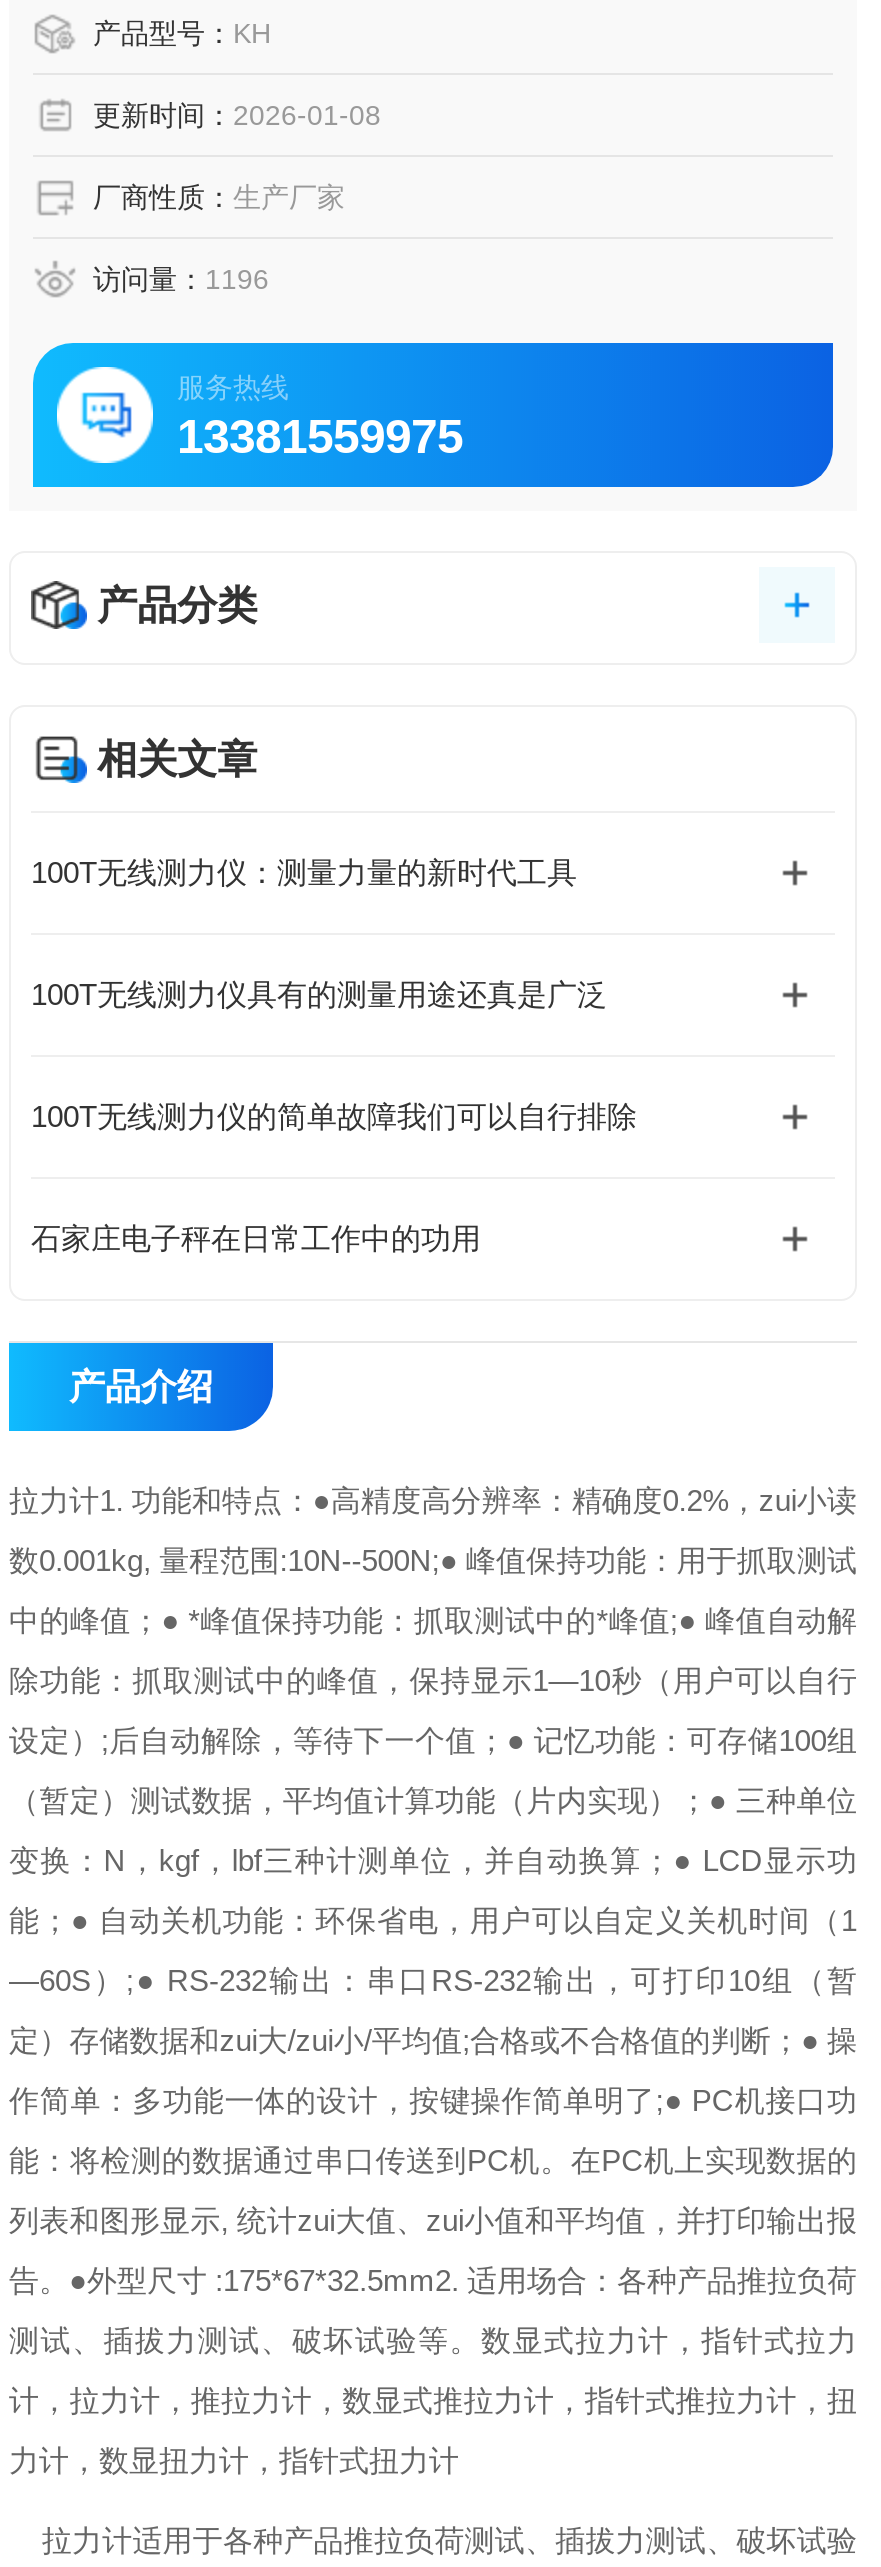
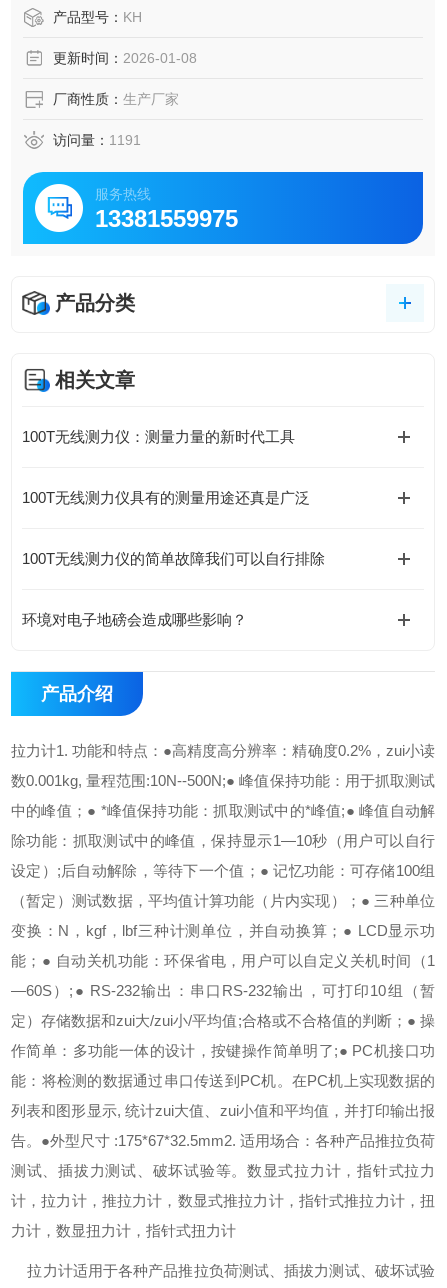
[93,263,269,295] 访问量：1196 -> [53,132,141,148] 访问量：1191
[31,1221,481,1255] 石家庄电子秤在日常工作中的功用 -> [22,611,247,628] 环境对电子地磅会造成哪些影响？

